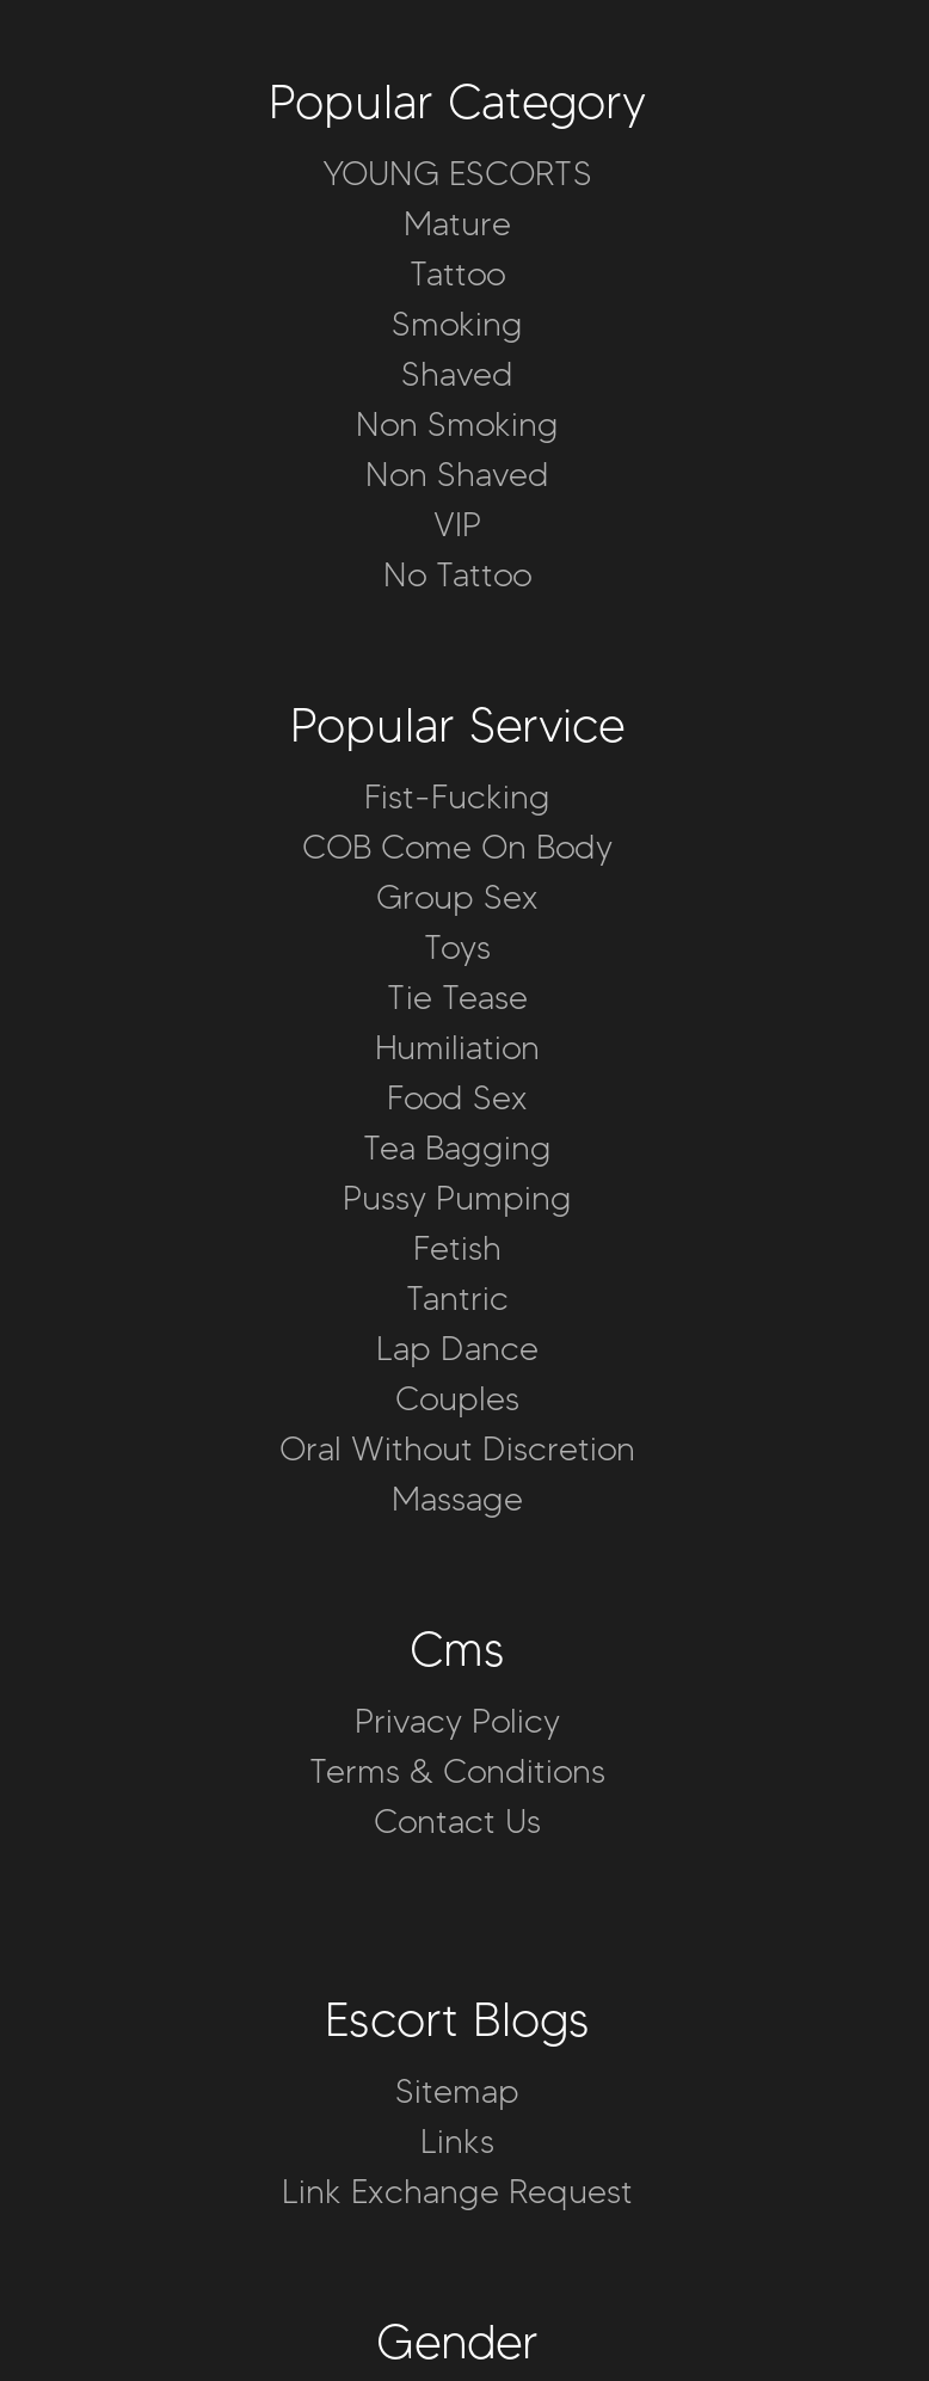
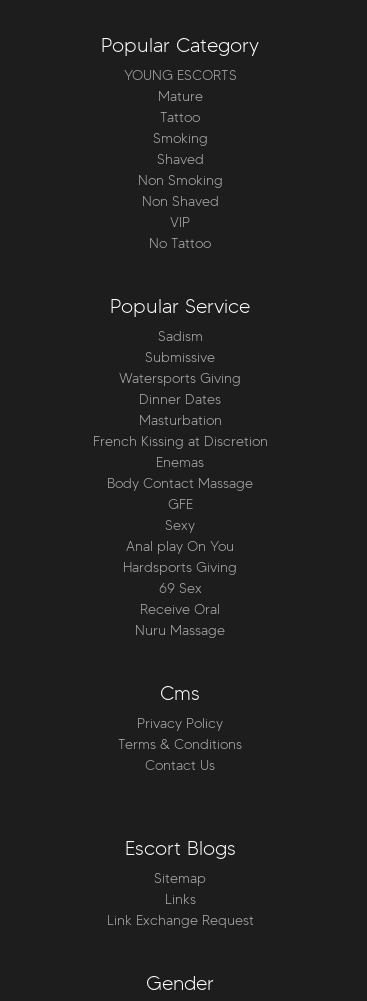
[279,777,635,1520] Fist-Fucking | COB Come On Body | Group Sex | Toys | Tie Tease | Humiliation | Food Sex | Tea Bagging | Pussy Pumping | Fetish | Tantric | Lap Dance | Couples | Oral Without Discretion | Massage -> [92,328,267,639] Sadism | Submissive | Watersports Giving | Dinner Dates | Masturbation | French Kissing at Discretion | Enemas | Body Contact Massage | GFE | Sexy | Anal play On You | Hardsports Giving | 69 Sex | Receive Oral | Nuru Massage

